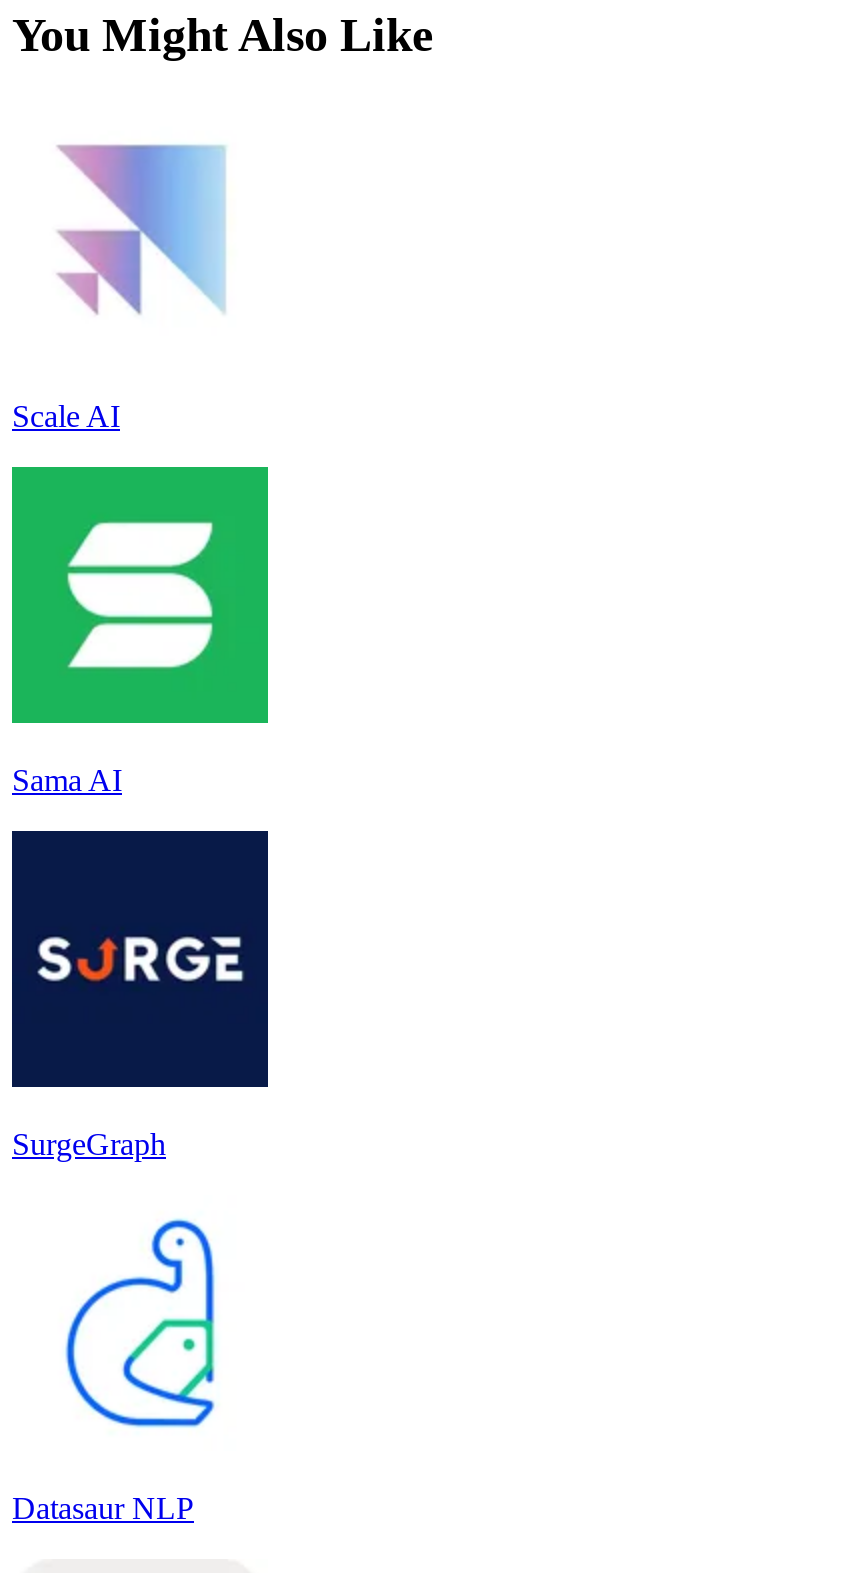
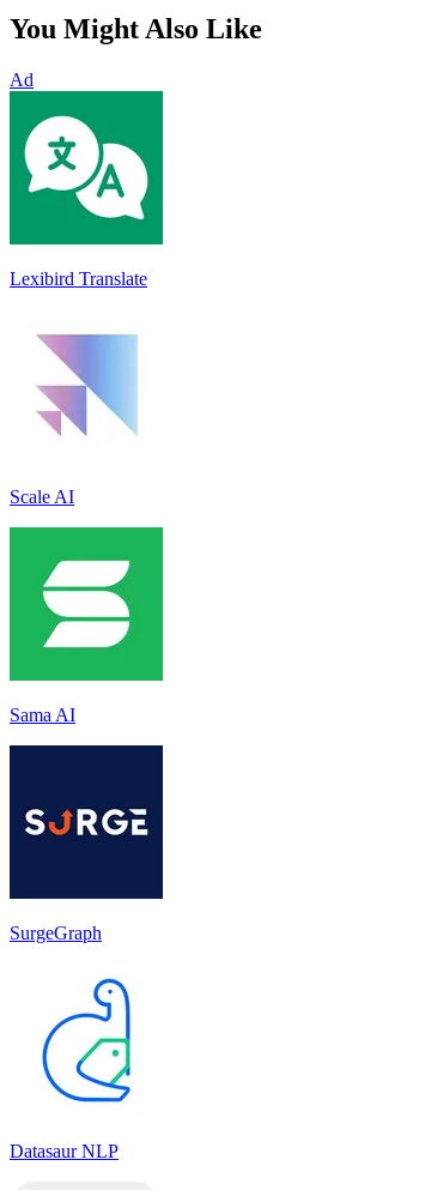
none -> [8,90,164,288] [image] | Lexibird Translate
none -> [10,69,34,90] Ad

